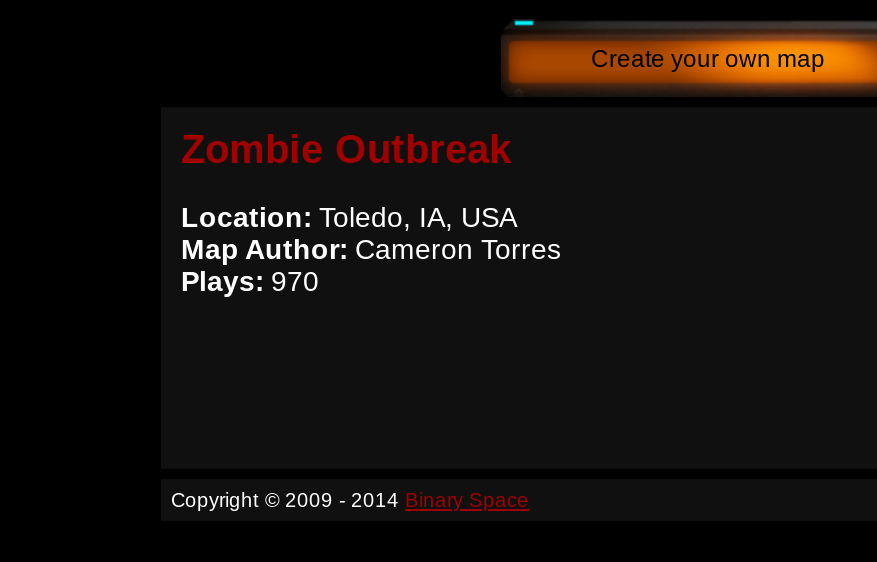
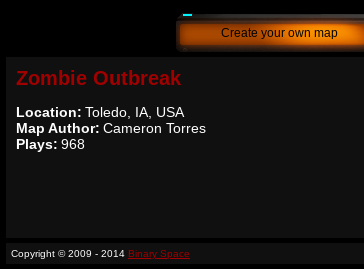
[181,265,319,297] Plays: 970 -> [16,136,85,152] Plays: 968

